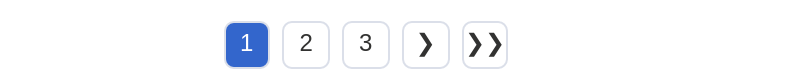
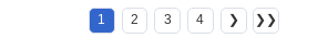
none -> [197,12,204,28] 4

